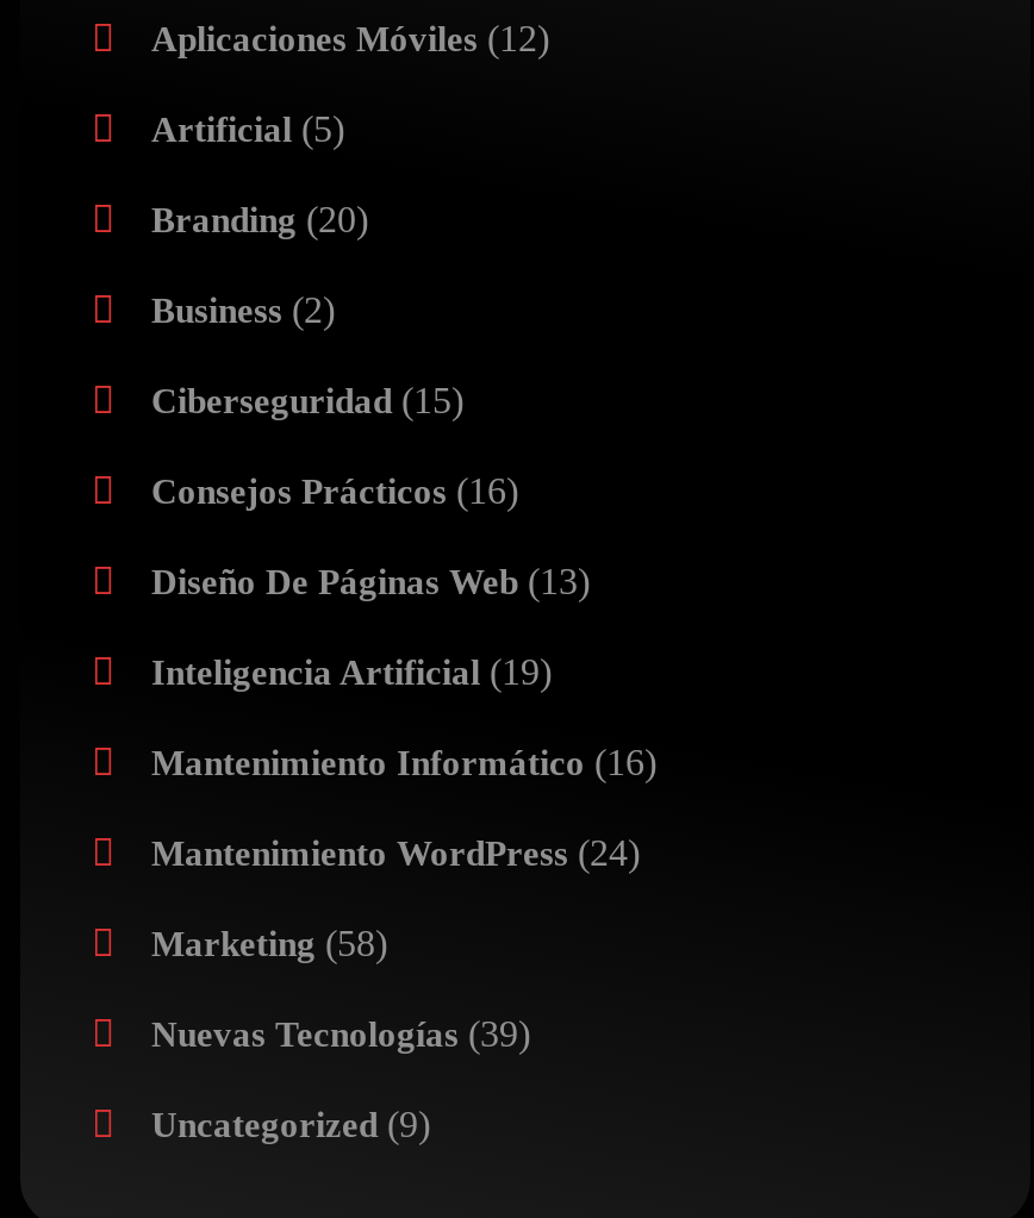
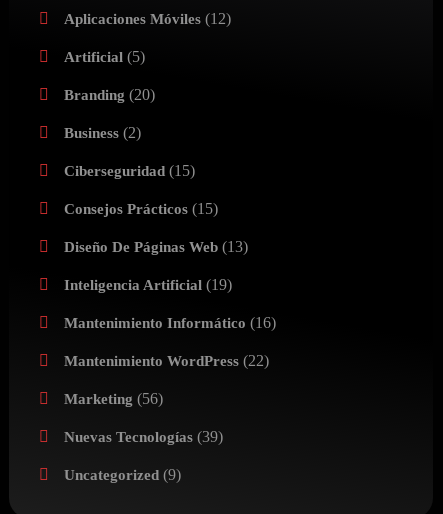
[151,471,518,511] Consejos Prácticos (16) -> [64,200,218,217] Consejos Prácticos (15)
[151,833,640,873] Mantenimiento WordPress (24) -> [64,352,269,369] Mantenimiento WordPress (22)
[151,923,387,964] Marketing (58) -> [64,390,163,407] Marketing (56)

